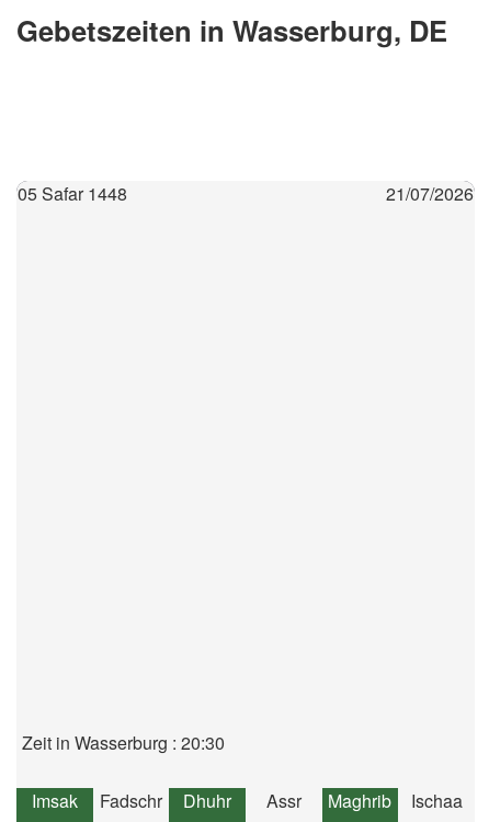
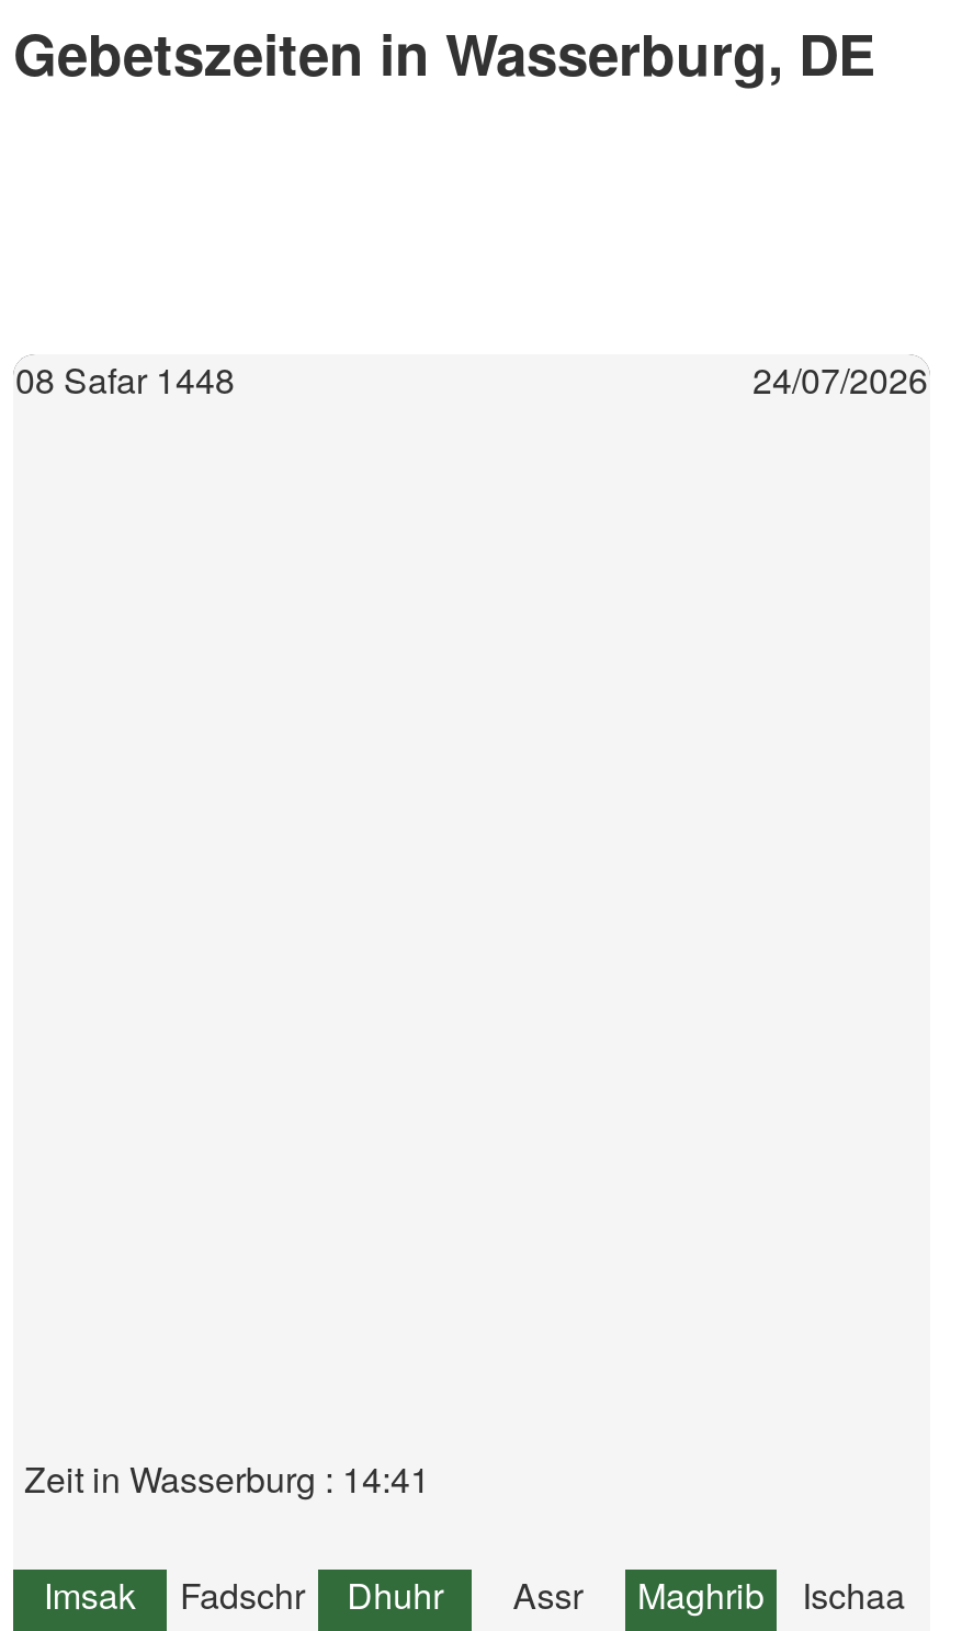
[18,181,127,206] 05 Safar 1448 -> [15,354,235,405] 08 Safar 1448
[386,181,474,206] 21/07/2026 -> [752,354,928,405] 24/07/2026
[22,730,225,755] Zeit in Wasserburg : 20:30 -> [24,1453,430,1504] Zeit in Wasserburg : 14:41

